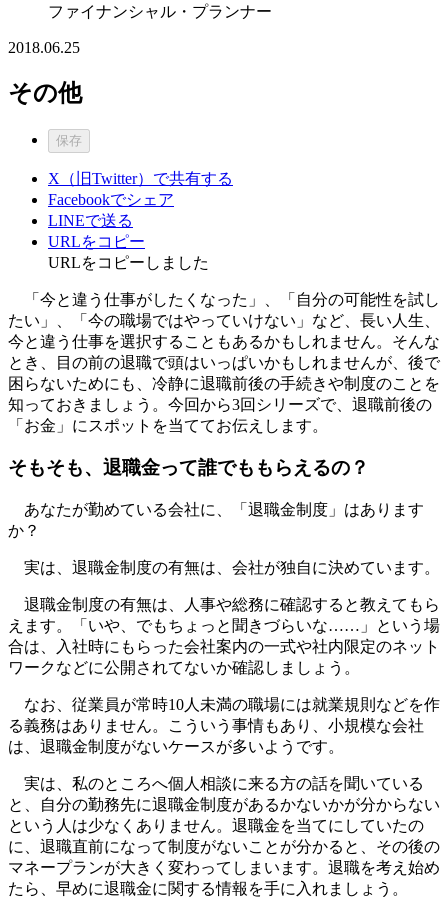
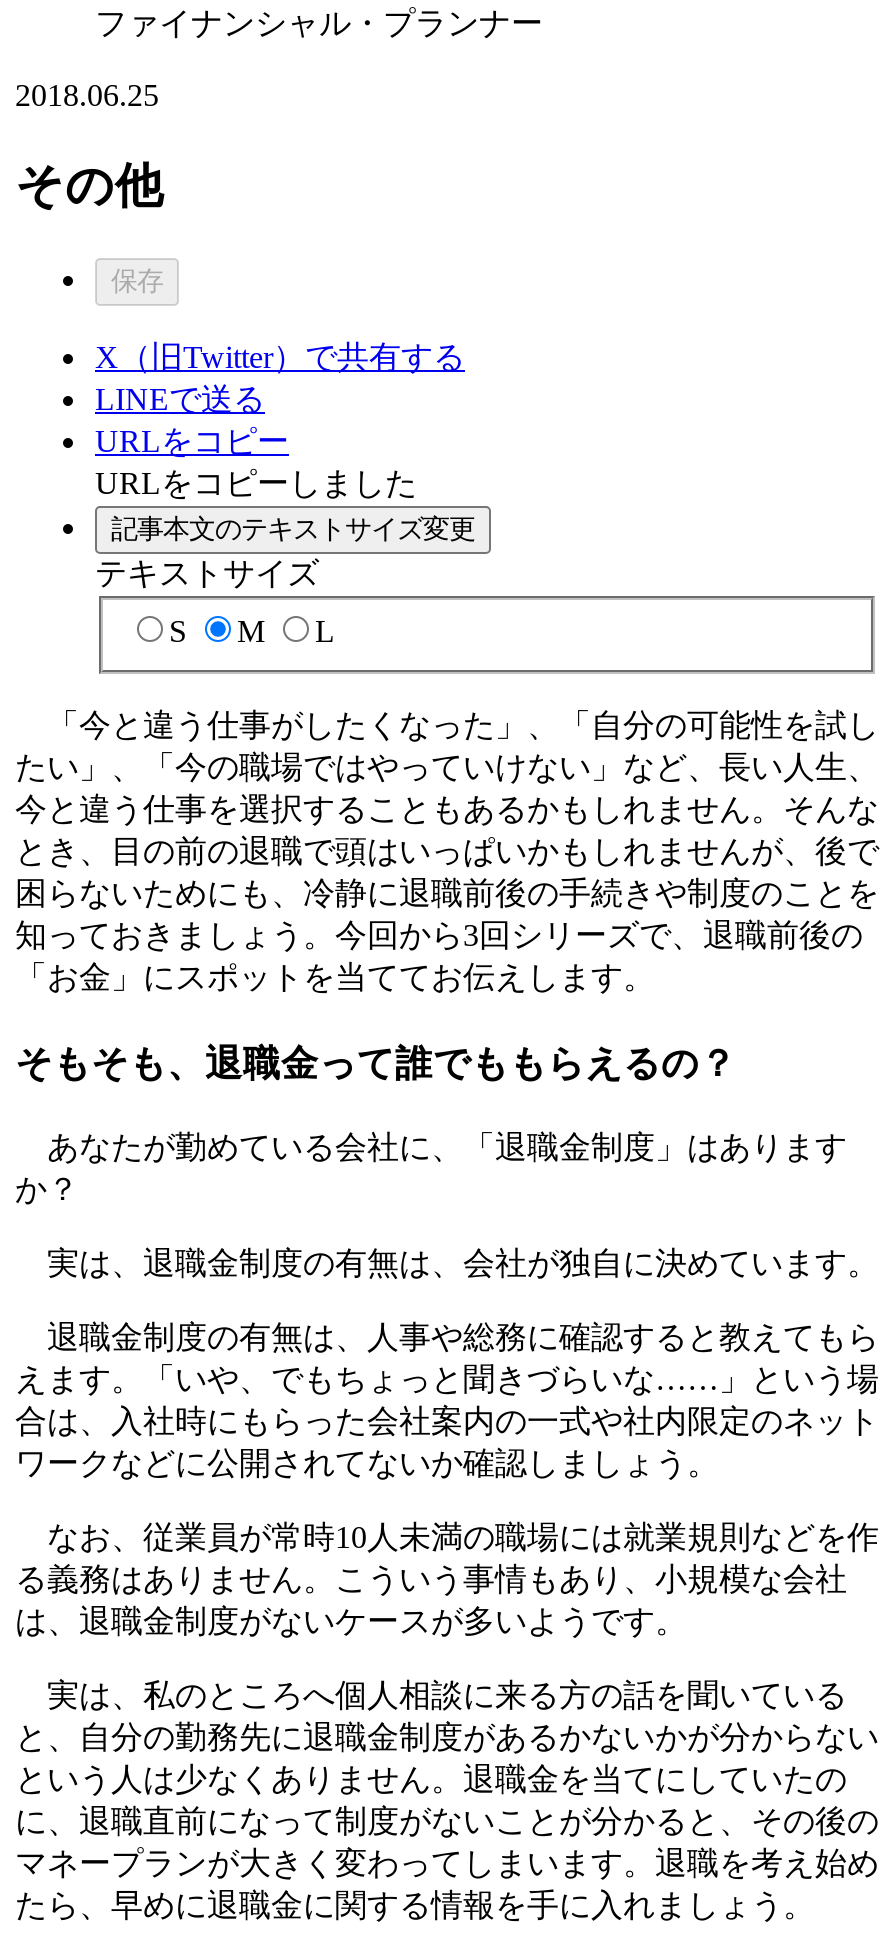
[48,191,174,208] Facebookでシェア -> none
moved [48,212,209,271] -> [95,381,417,499]: LINEで送る | URLをコピー | URLをコピーしました
none -> [95,513,475,648] 記事本文のテキストサイズ変更 | テキストサイズ | S | M | L

